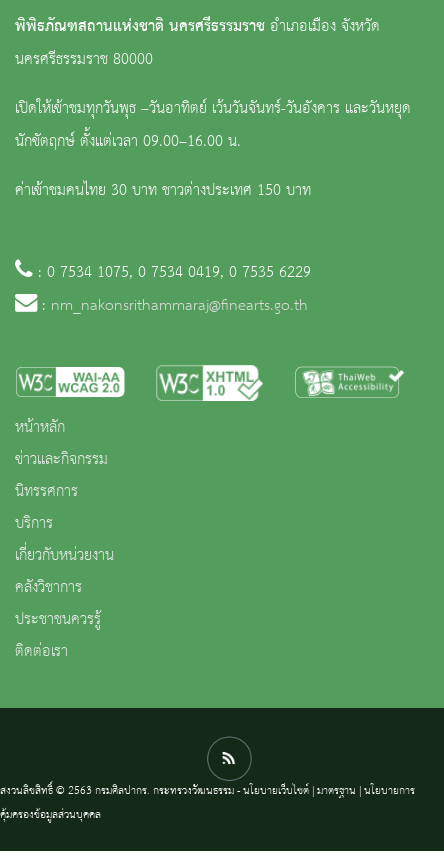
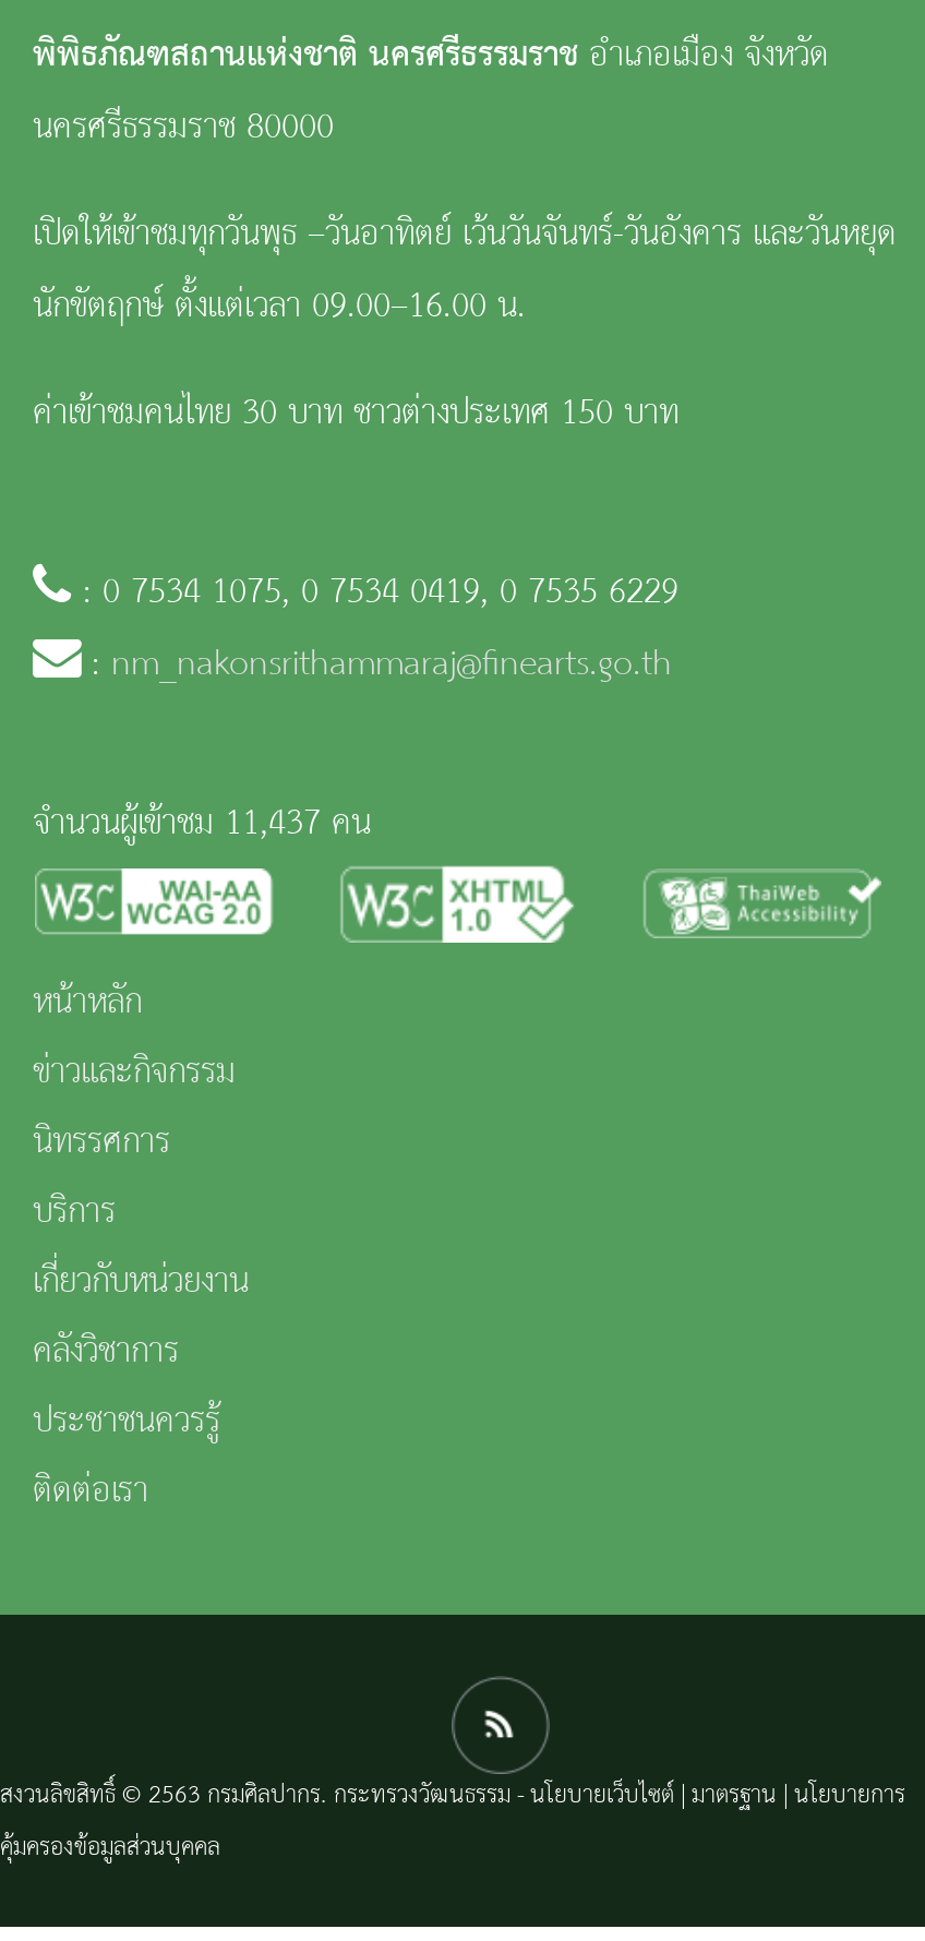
none -> [33,791,371,856] จำนวนผู้เข้าชม 11,437 คน

